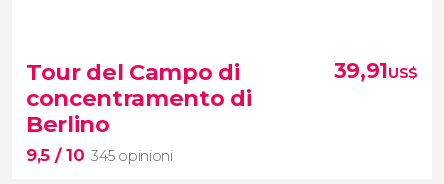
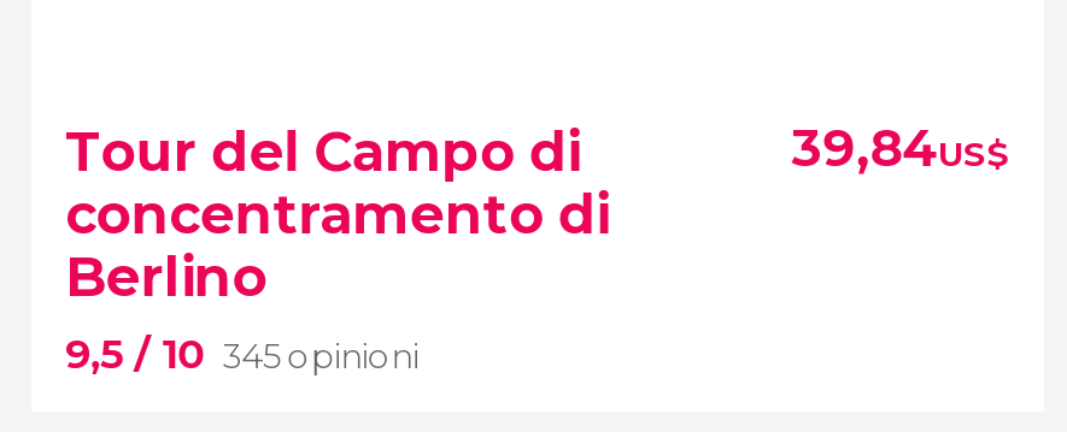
[333,58,418,83] 39,91US$ -> [792,119,1010,179] 39,84US$

